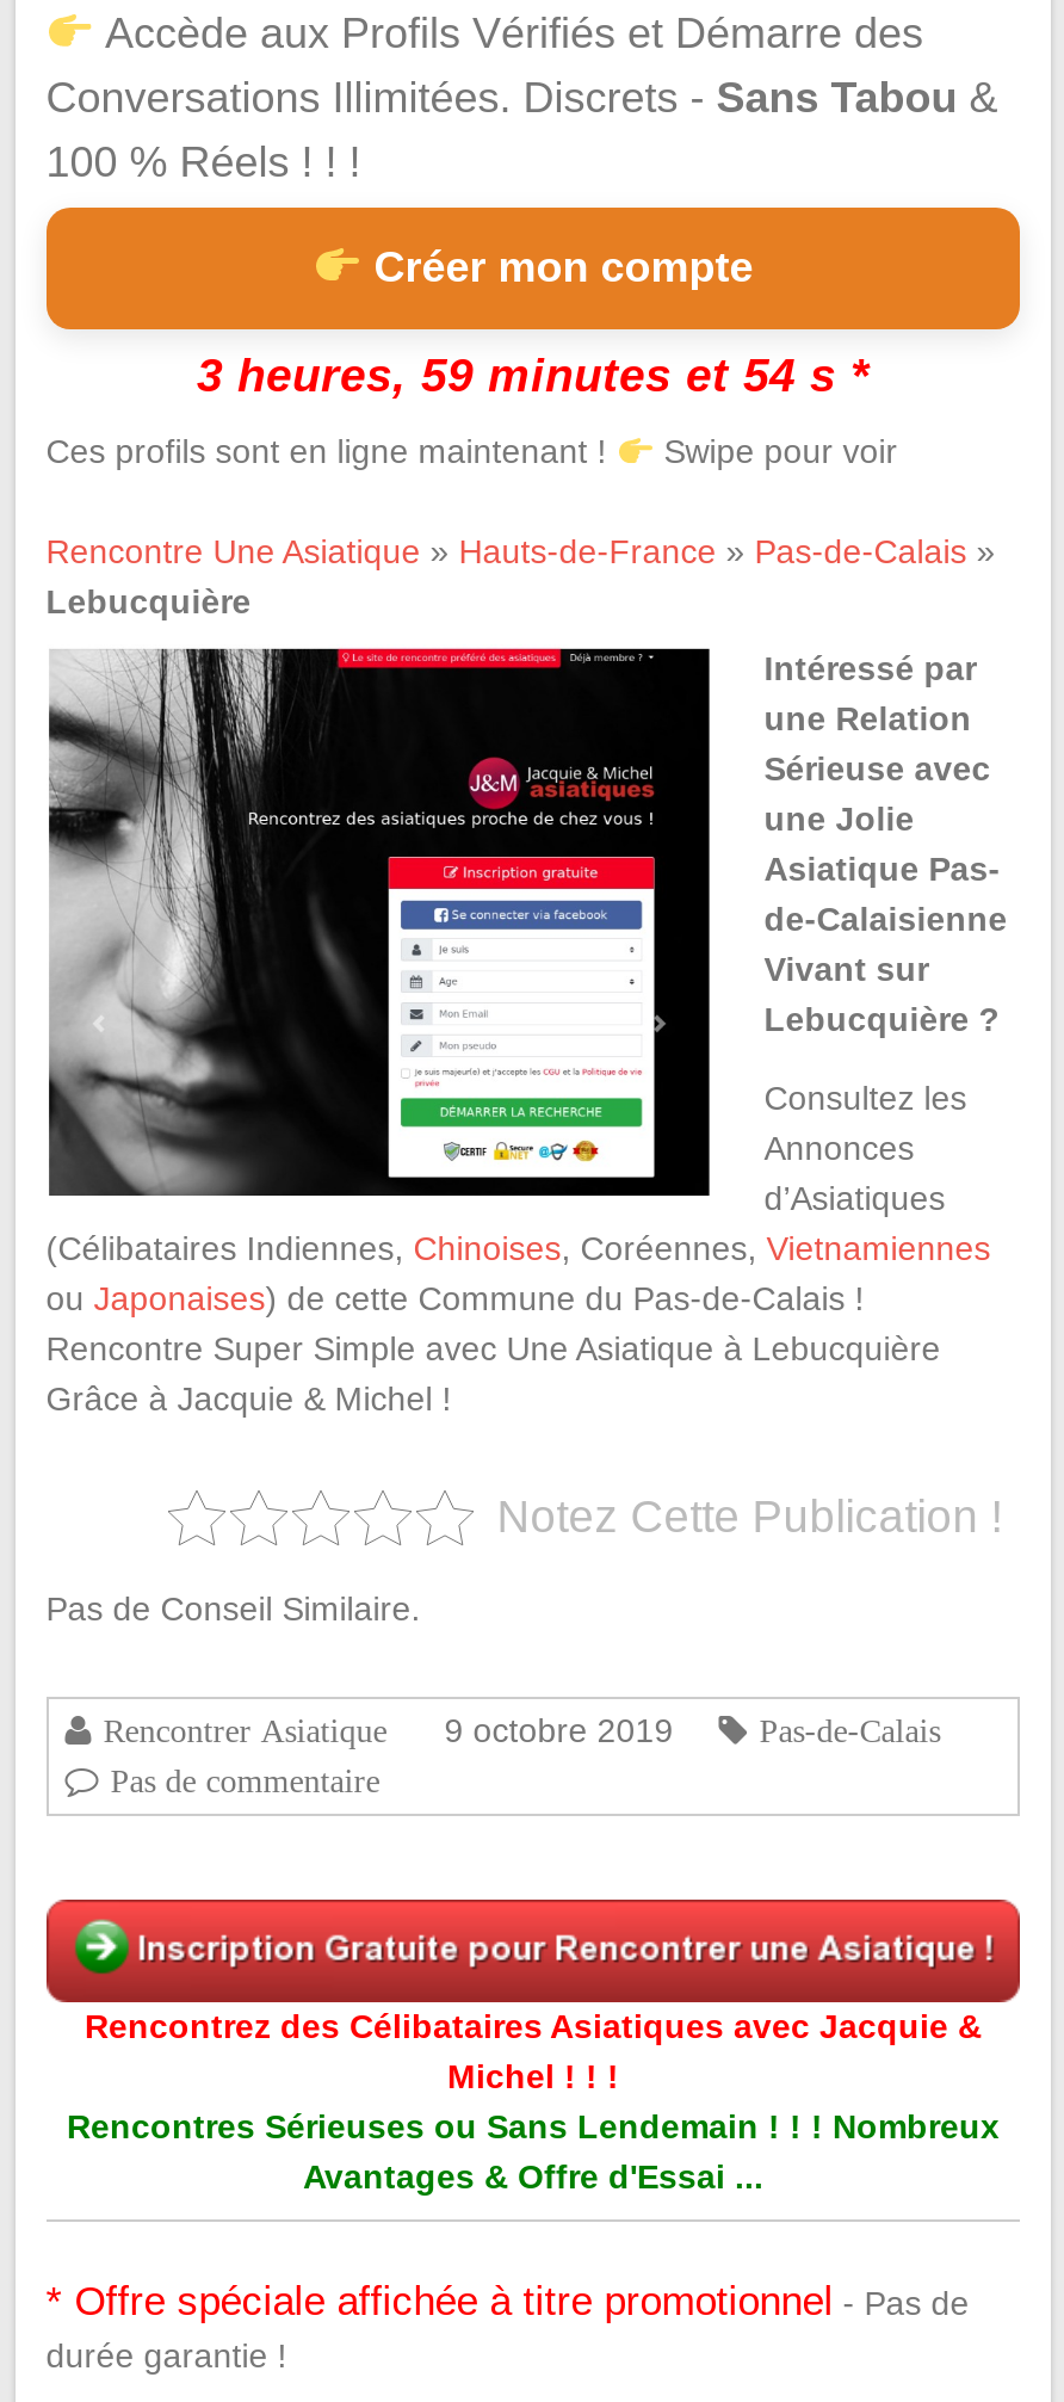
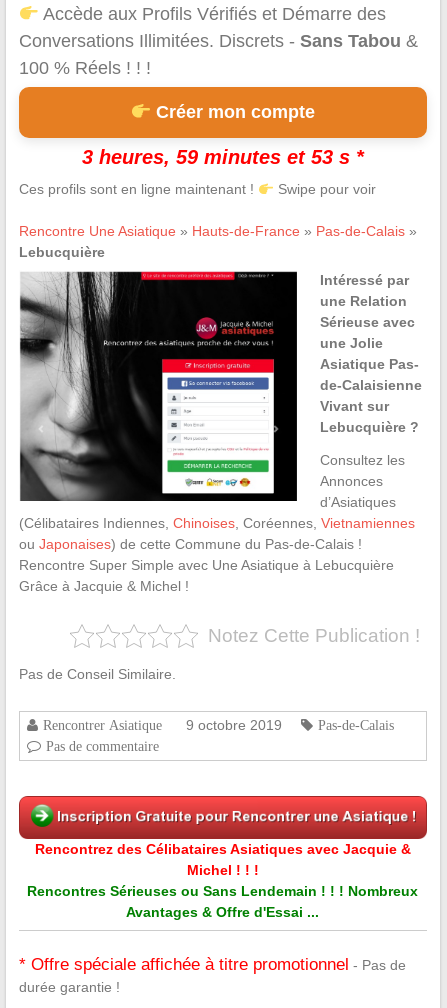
[197,349,870,401] 3 heures, 59 minutes et 54 s * -> [82,146,364,168] 3 heures, 59 minutes et 53 s *

